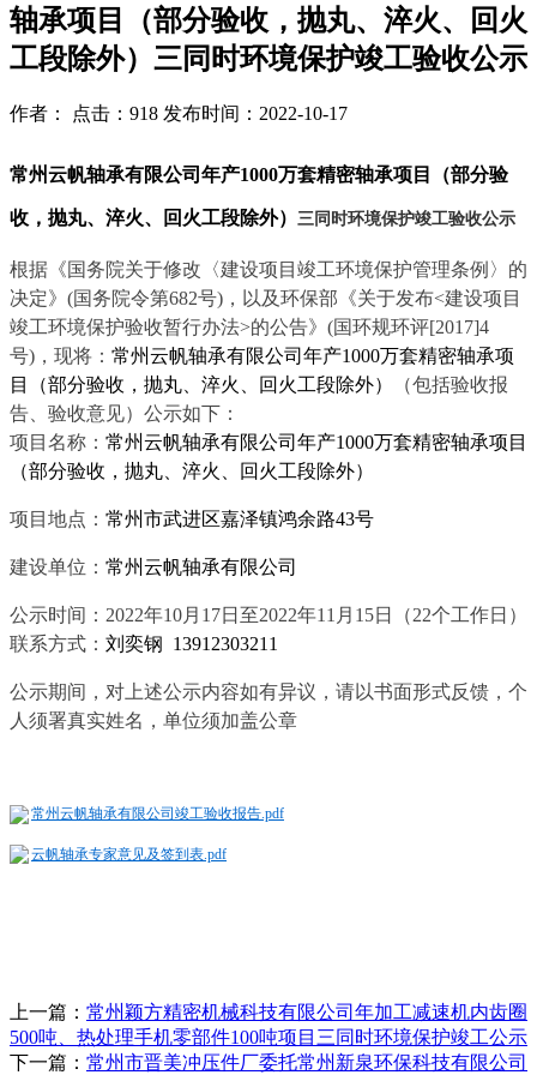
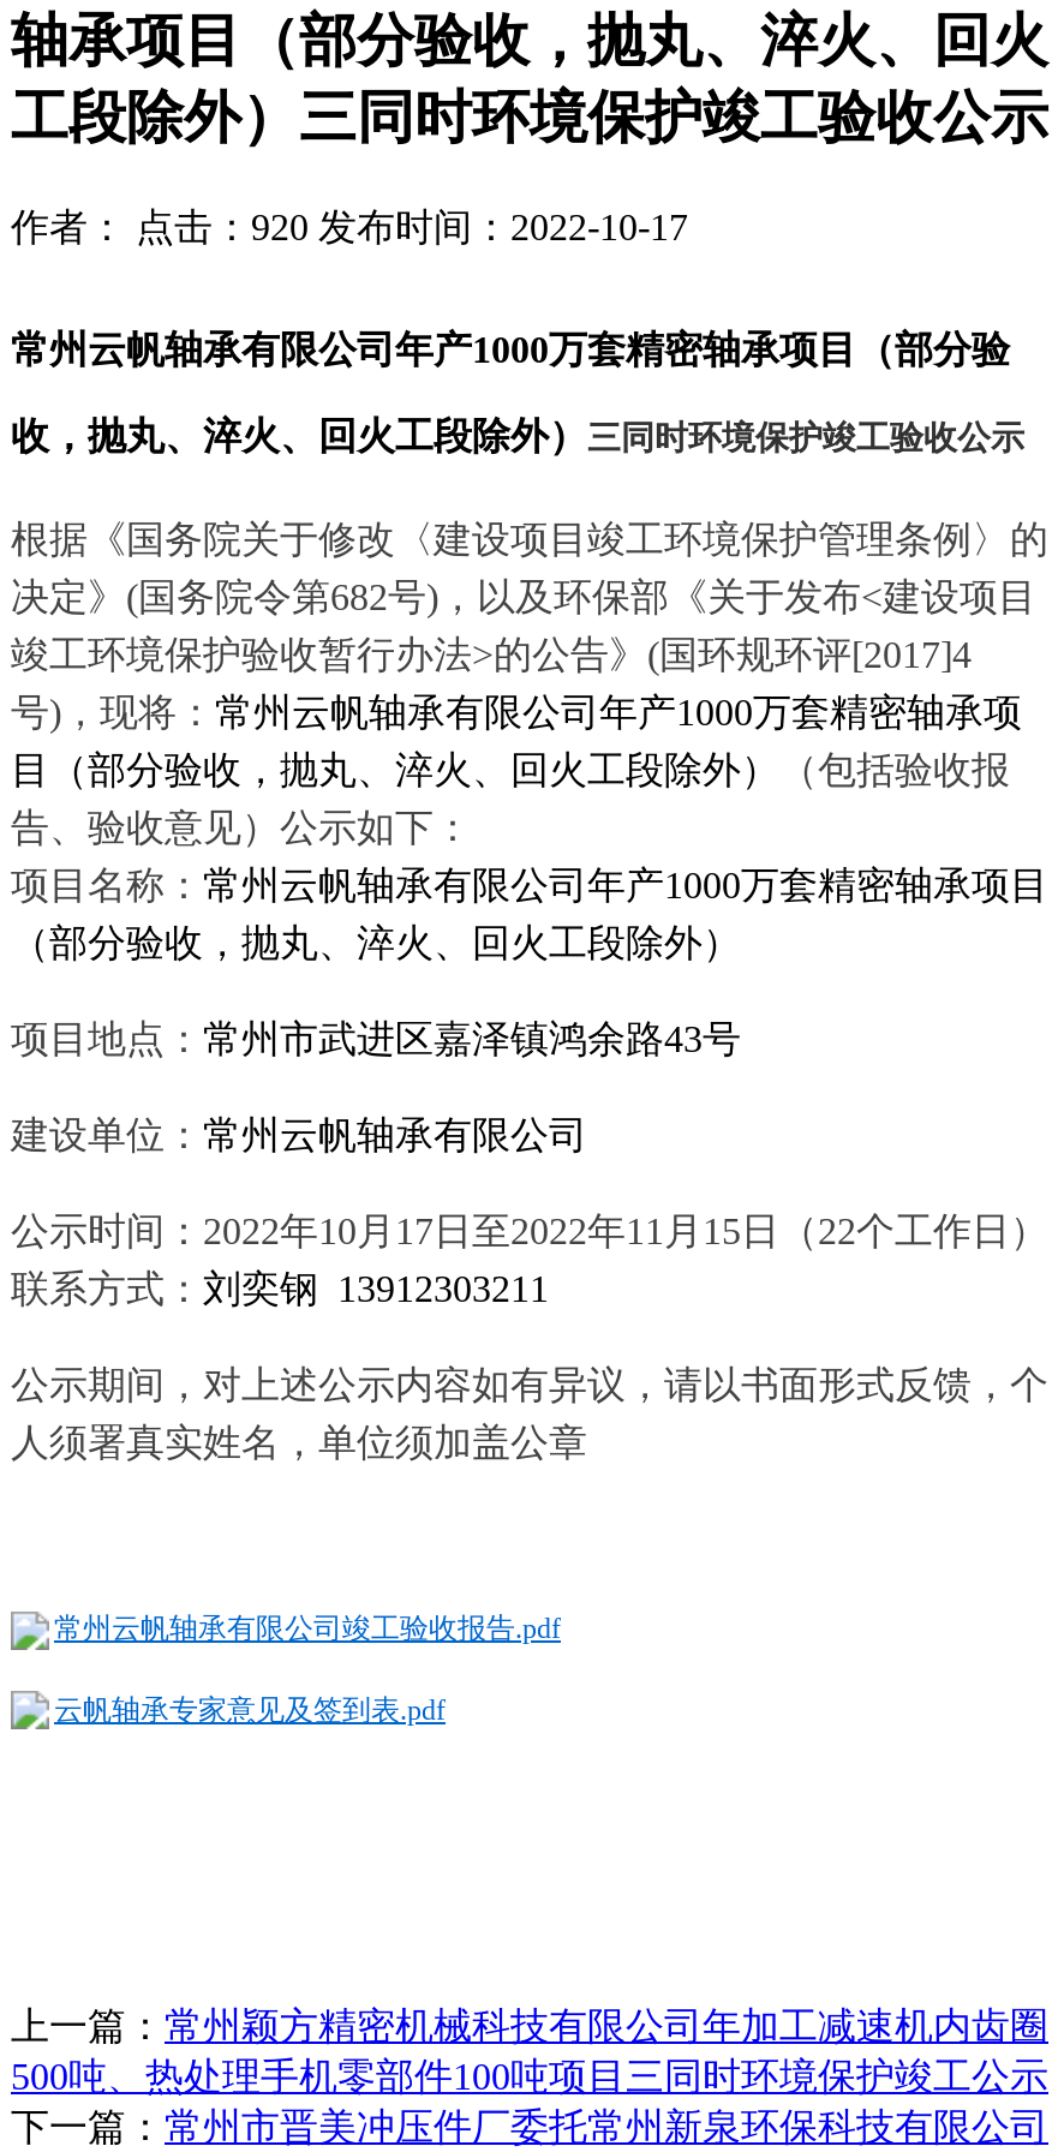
[10,103,348,123] 作者： 点击：918 发布时间：2022-10-17 -> [11,205,688,246] 作者： 点击：920 发布时间：2022-10-17

